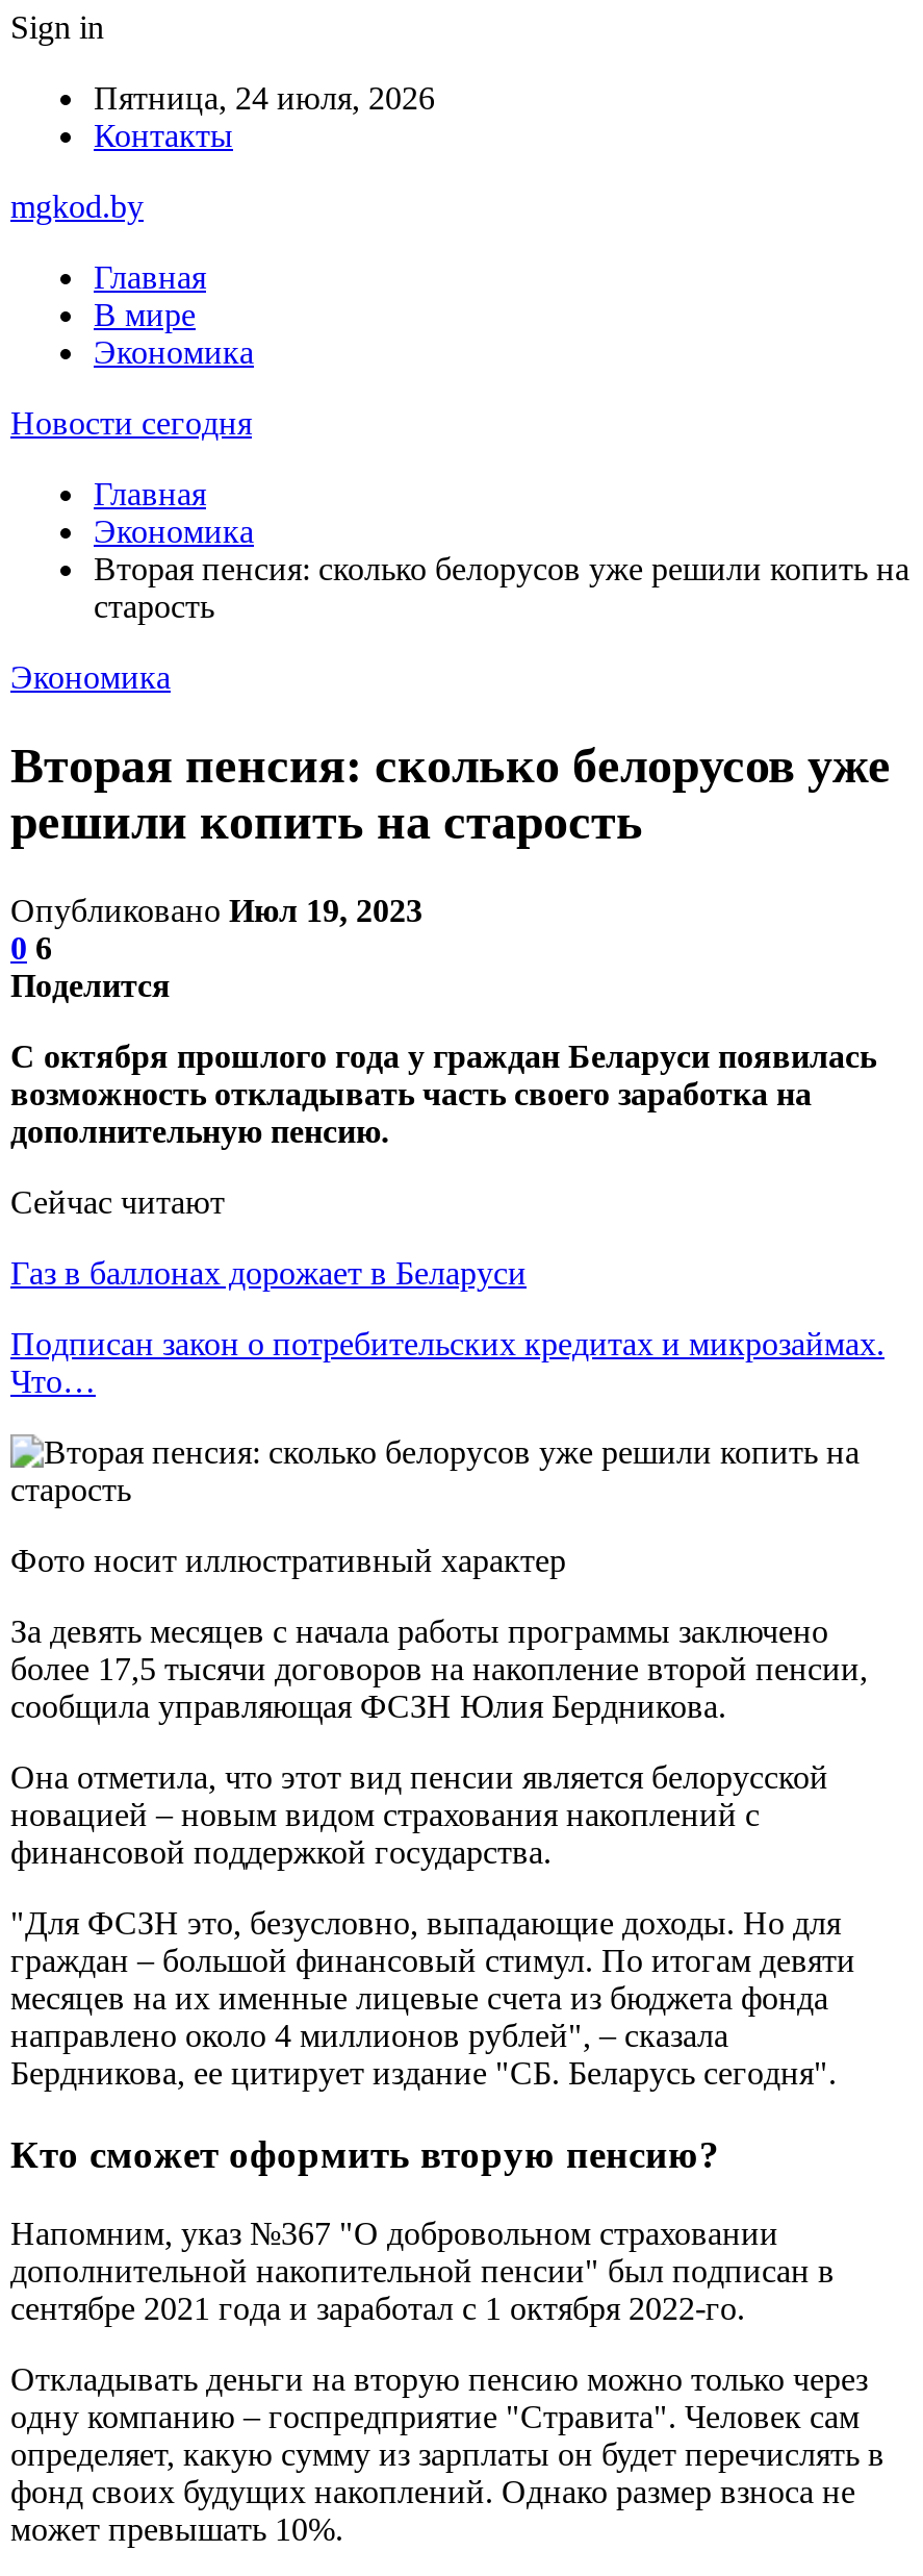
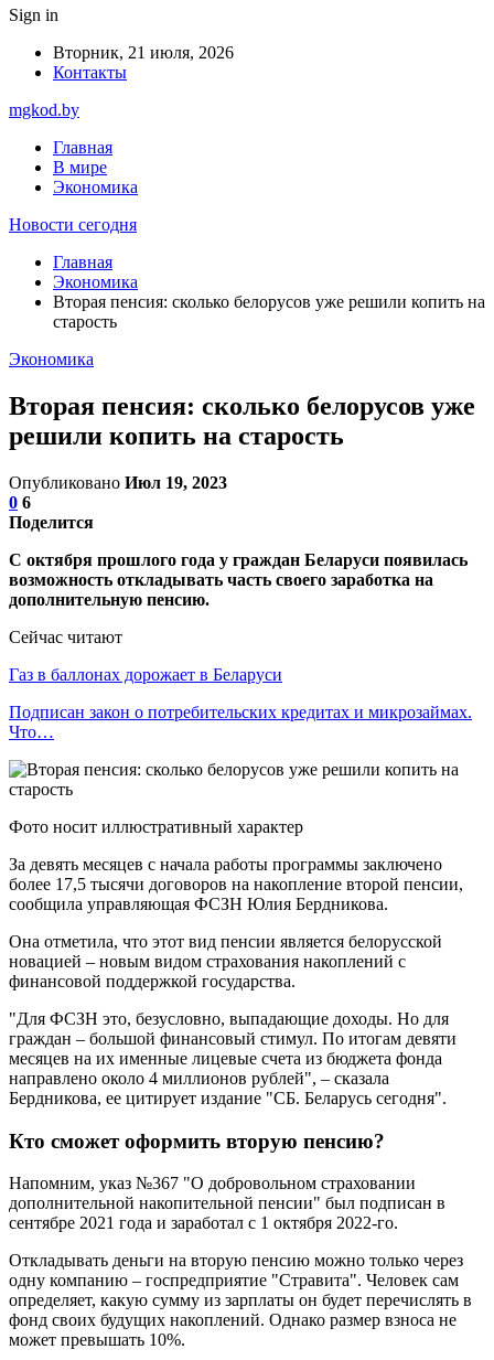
[94,80,435,116] Пятница, 24 июля, 2026 -> [53,43,234,62] Вторник, 21 июля, 2026

